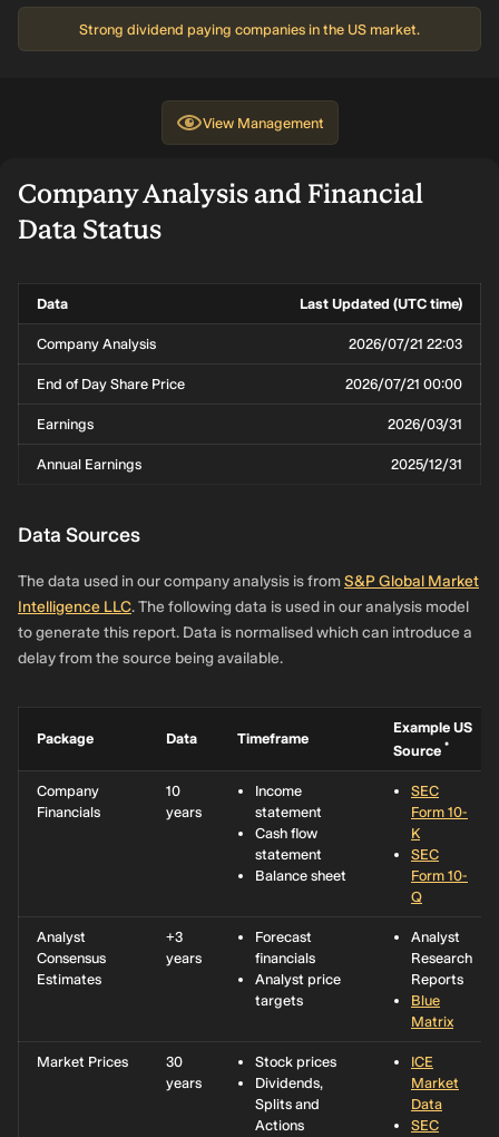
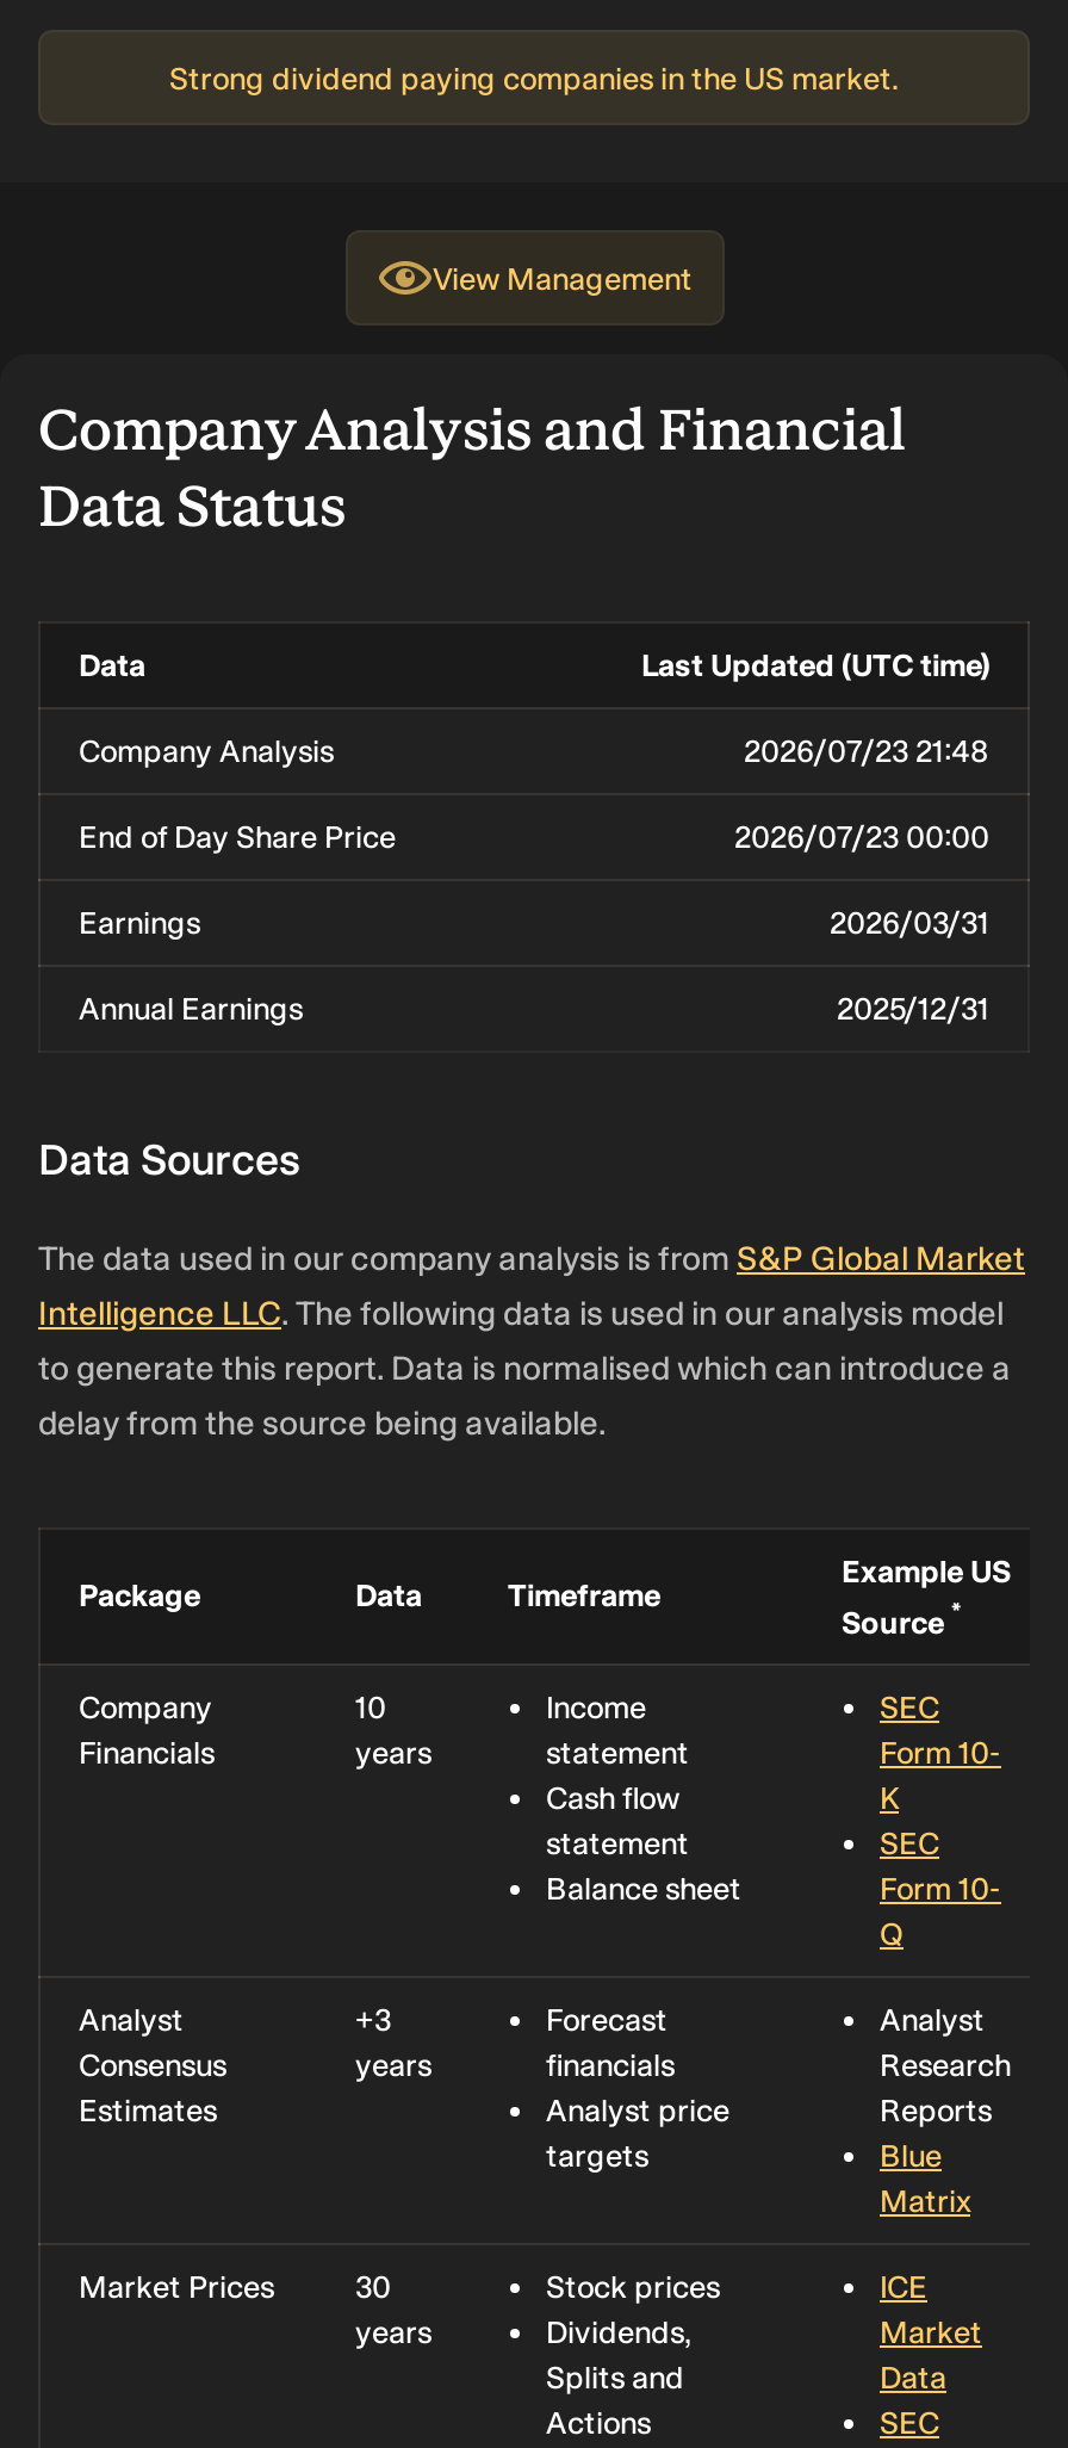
[349,336,462,352] 2026/07/21 22:03 -> [744,733,989,769] 2026/07/23 21:48
[345,376,462,392] 2026/07/21 00:00 -> [734,819,989,855] 2026/07/23 00:00

